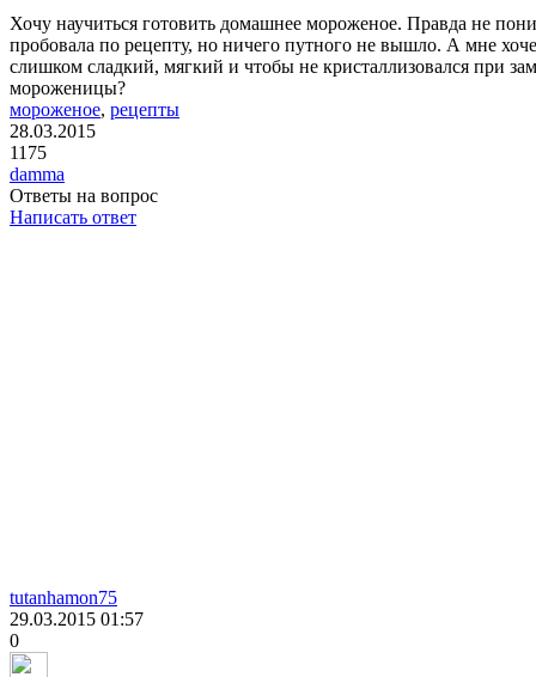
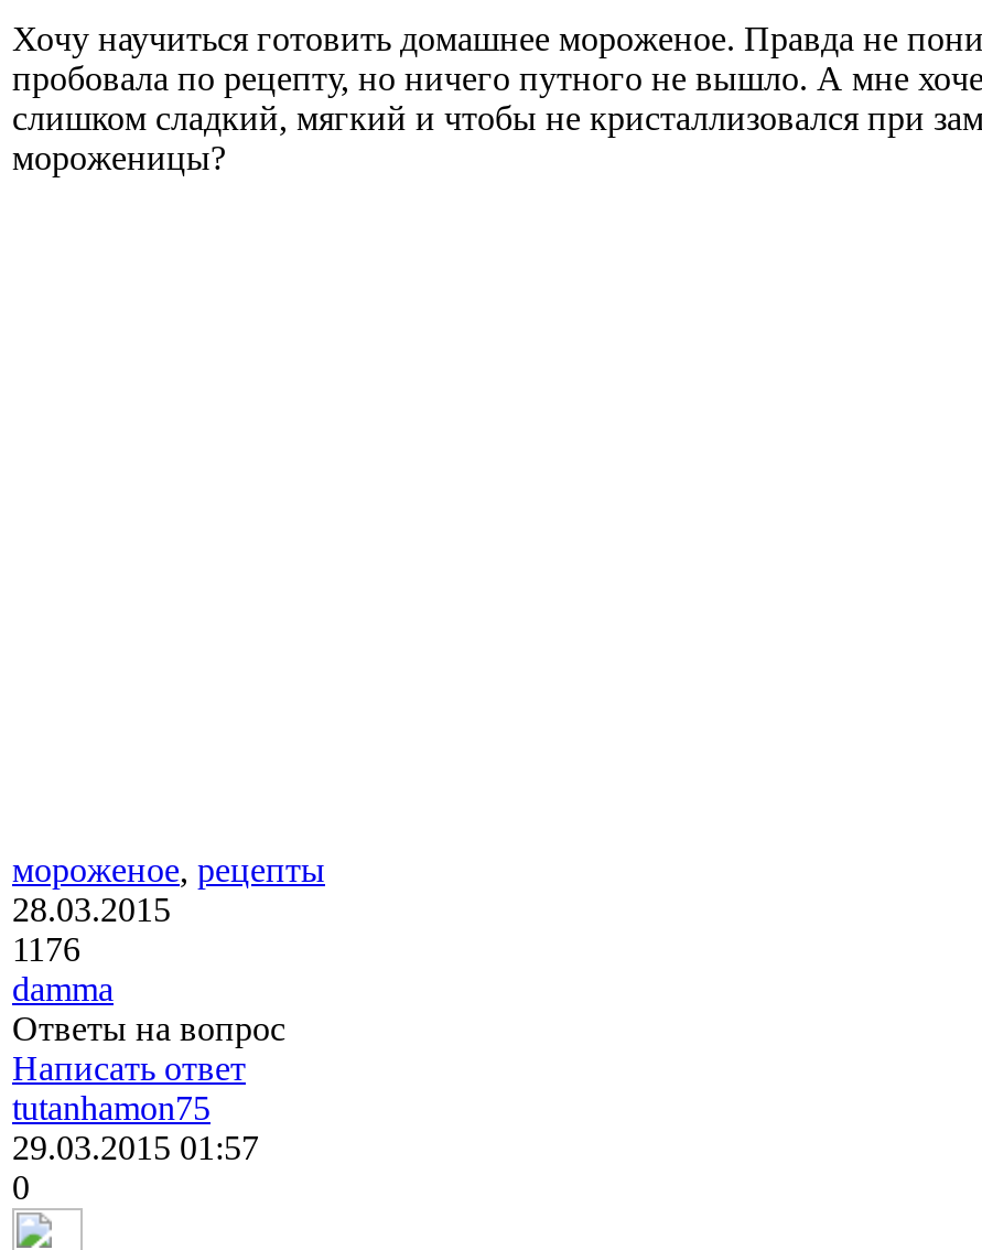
moved [10,100,179,142] -> [12,852,325,929]: мороженое, рецепты | 28.03.2015
[10,143,47,163] 1175 -> [12,931,80,969] 1176
moved [10,164,158,228] -> [12,971,285,1088]: damma | Ответы на вопрос | Написать ответ

